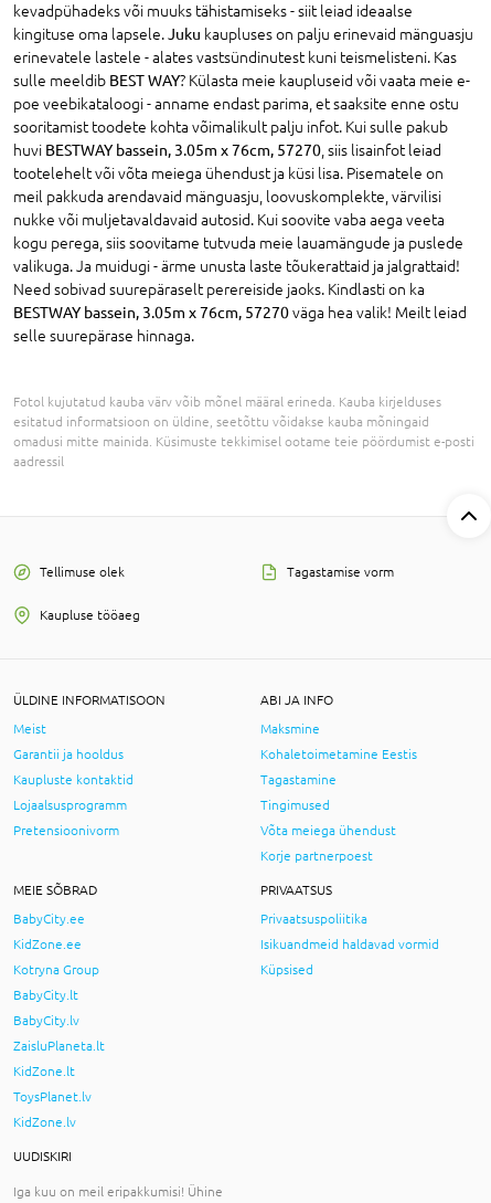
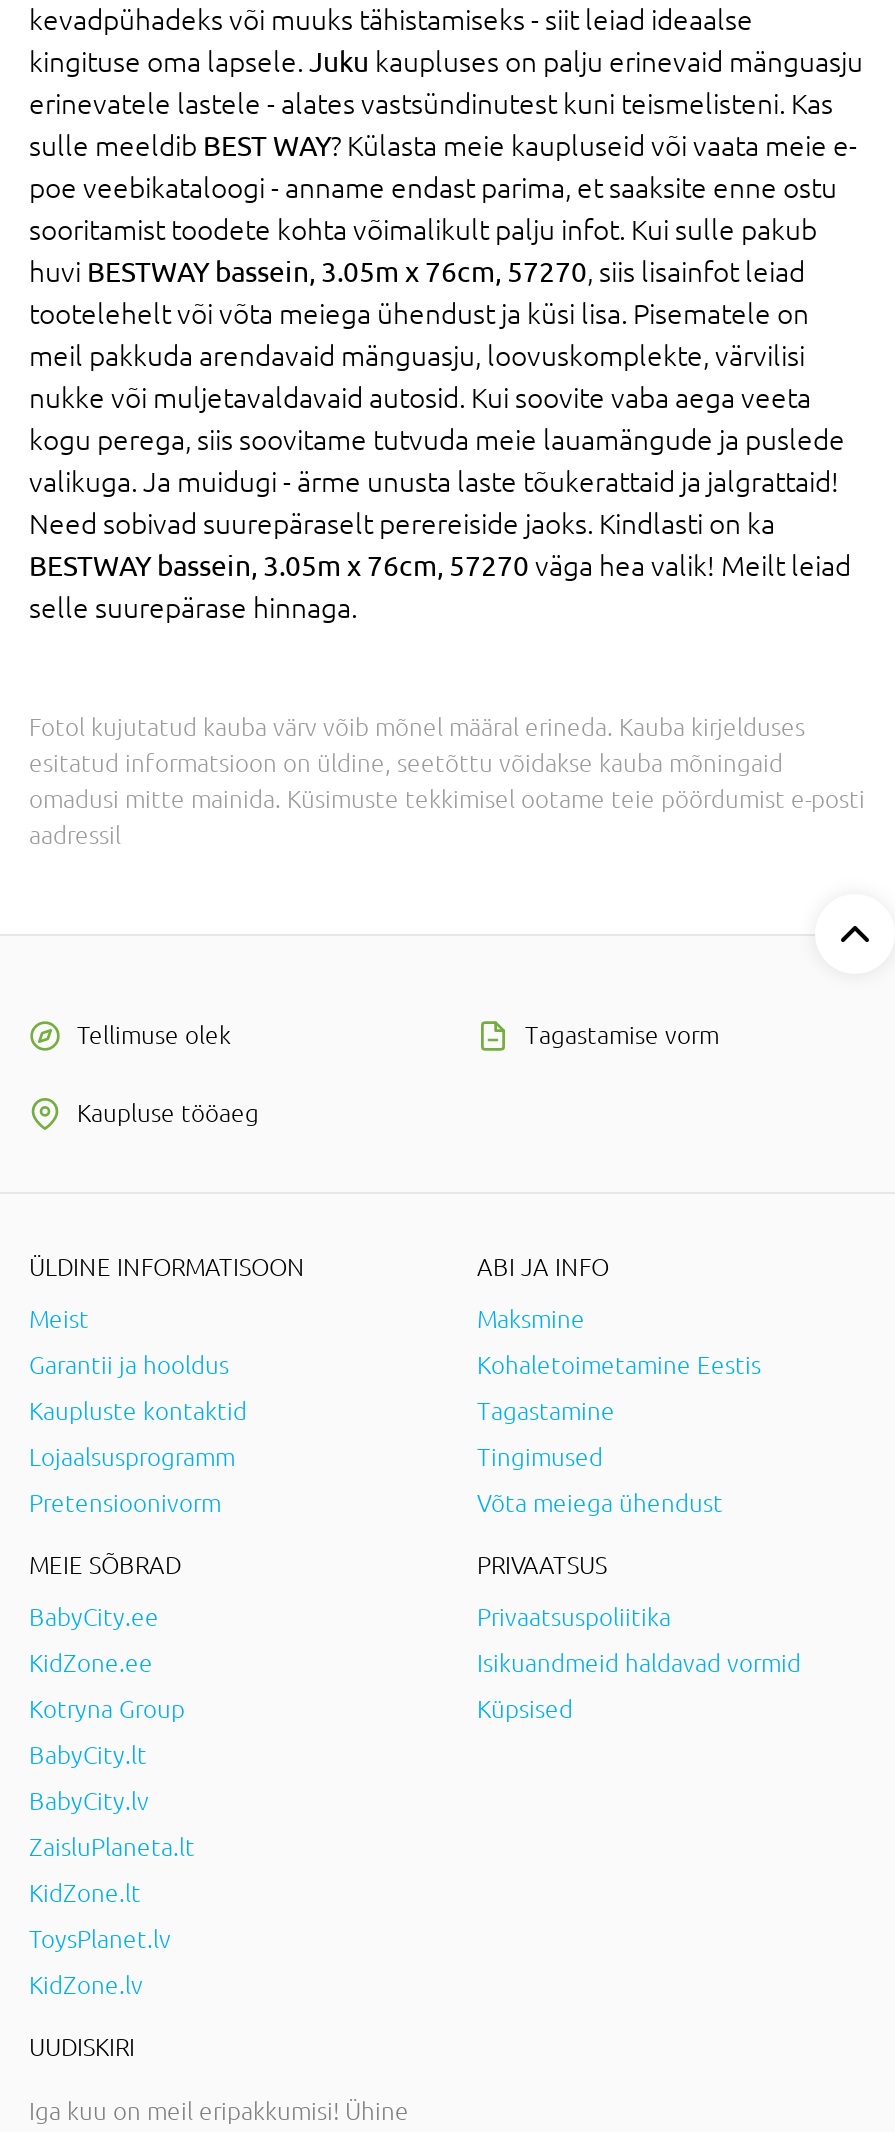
[260,849,373,864] Korje partnerpoest -> none

